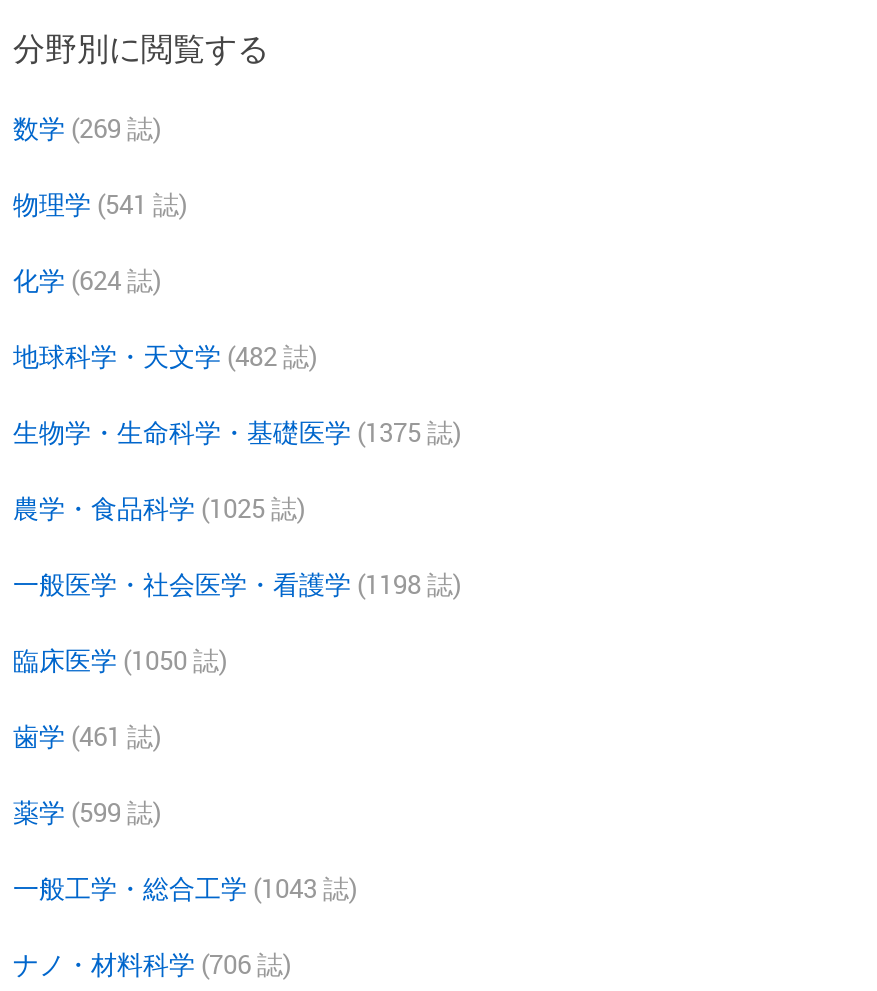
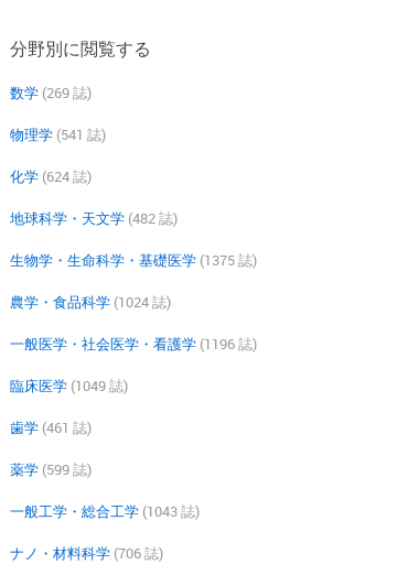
[13,490,305,526] 農学・食品科学 (1025 誌) -> [10,292,171,312] 農学・食品科学 (1024 誌)
[13,566,461,602] 一般医学・社会医学・看護学 (1198 誌) -> [10,334,257,354] 一般医学・社会医学・看護学 (1196 誌)
[13,642,227,678] 臨床医学 (1050 誌) -> [10,376,128,395] 臨床医学 (1049 誌)

